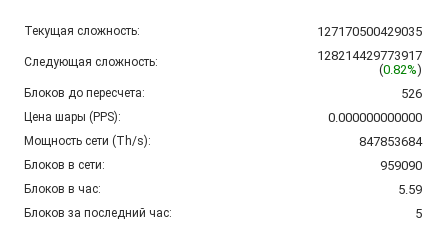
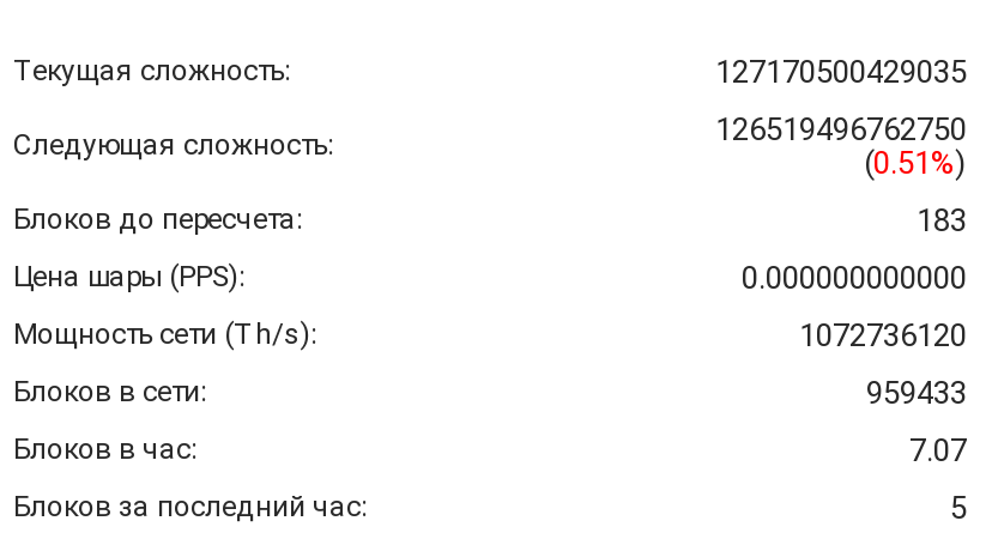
[317,48,422,63] 128214429773917 -> [715,111,967,147] 126519496762750
[379,62,422,77] (0.82%) -> [864,144,967,180] (0.51%)
[401,86,422,101] 526 -> [917,202,967,238] 183
[359,134,422,149] 847853684 -> [799,317,967,353] 1072736120
[380,158,422,173] 959090 -> [866,374,967,410] 959433
[398,182,422,197] 5.59 -> [909,432,967,468] 7.07

